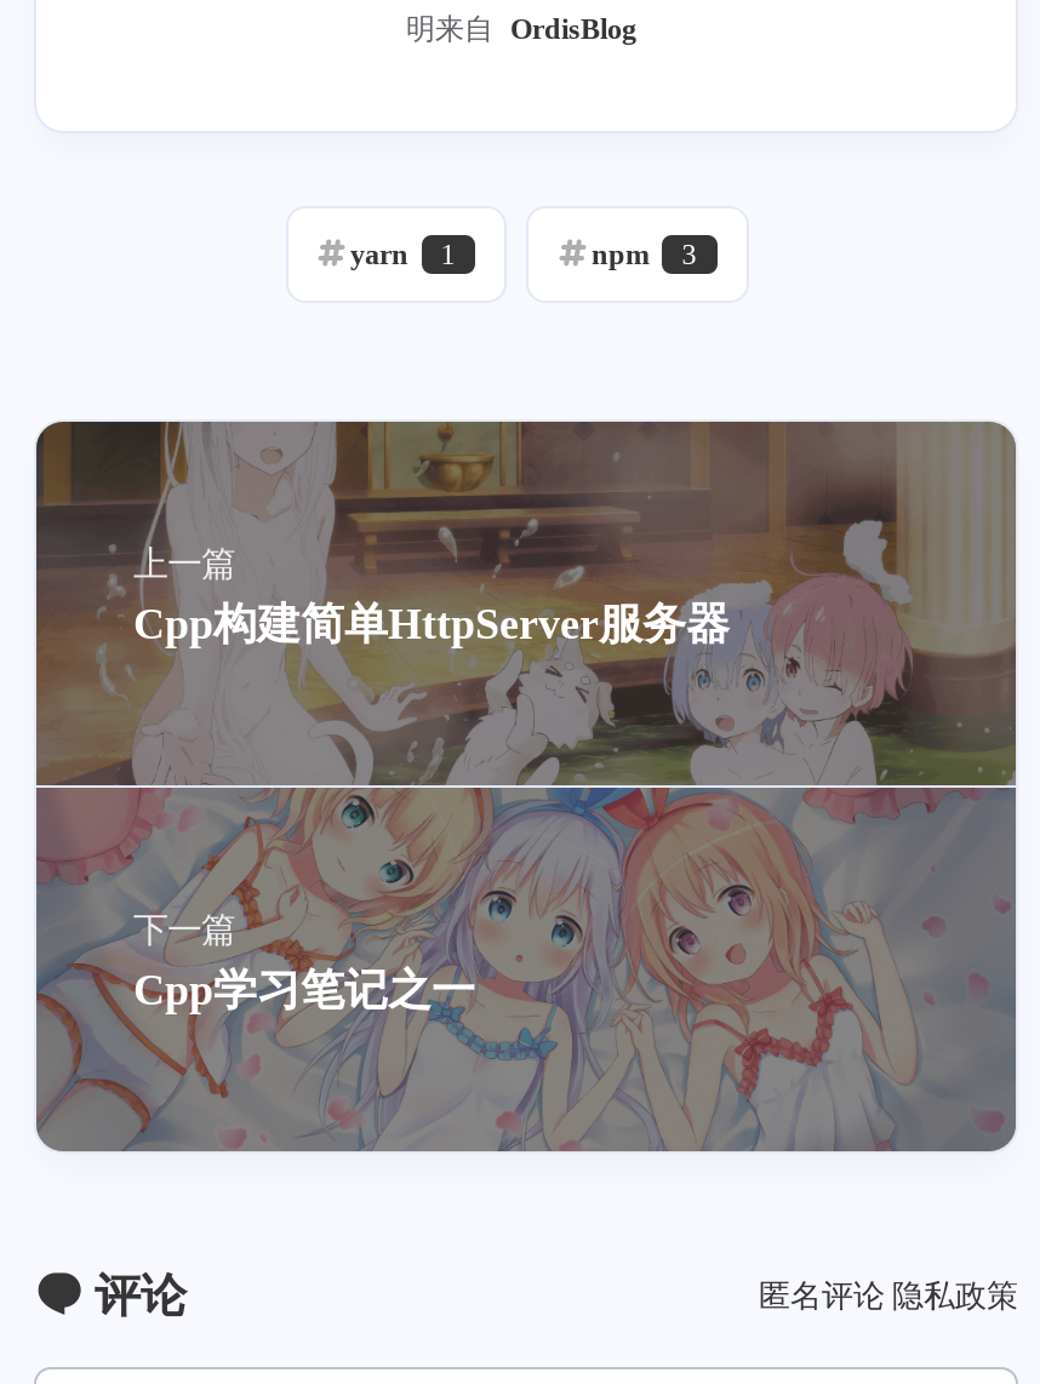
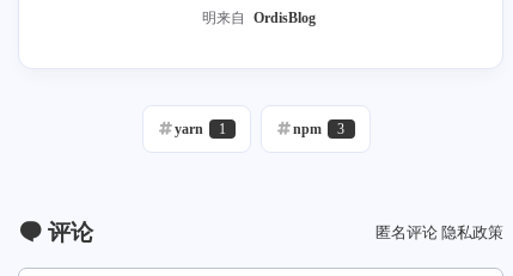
[34,419,1018,1154] [image] | 上一篇 | Cpp构建简单HttpServer服务器 -> none
[133,911,475,1015] 下一篇 | Cpp学习笔记之一 -> none

